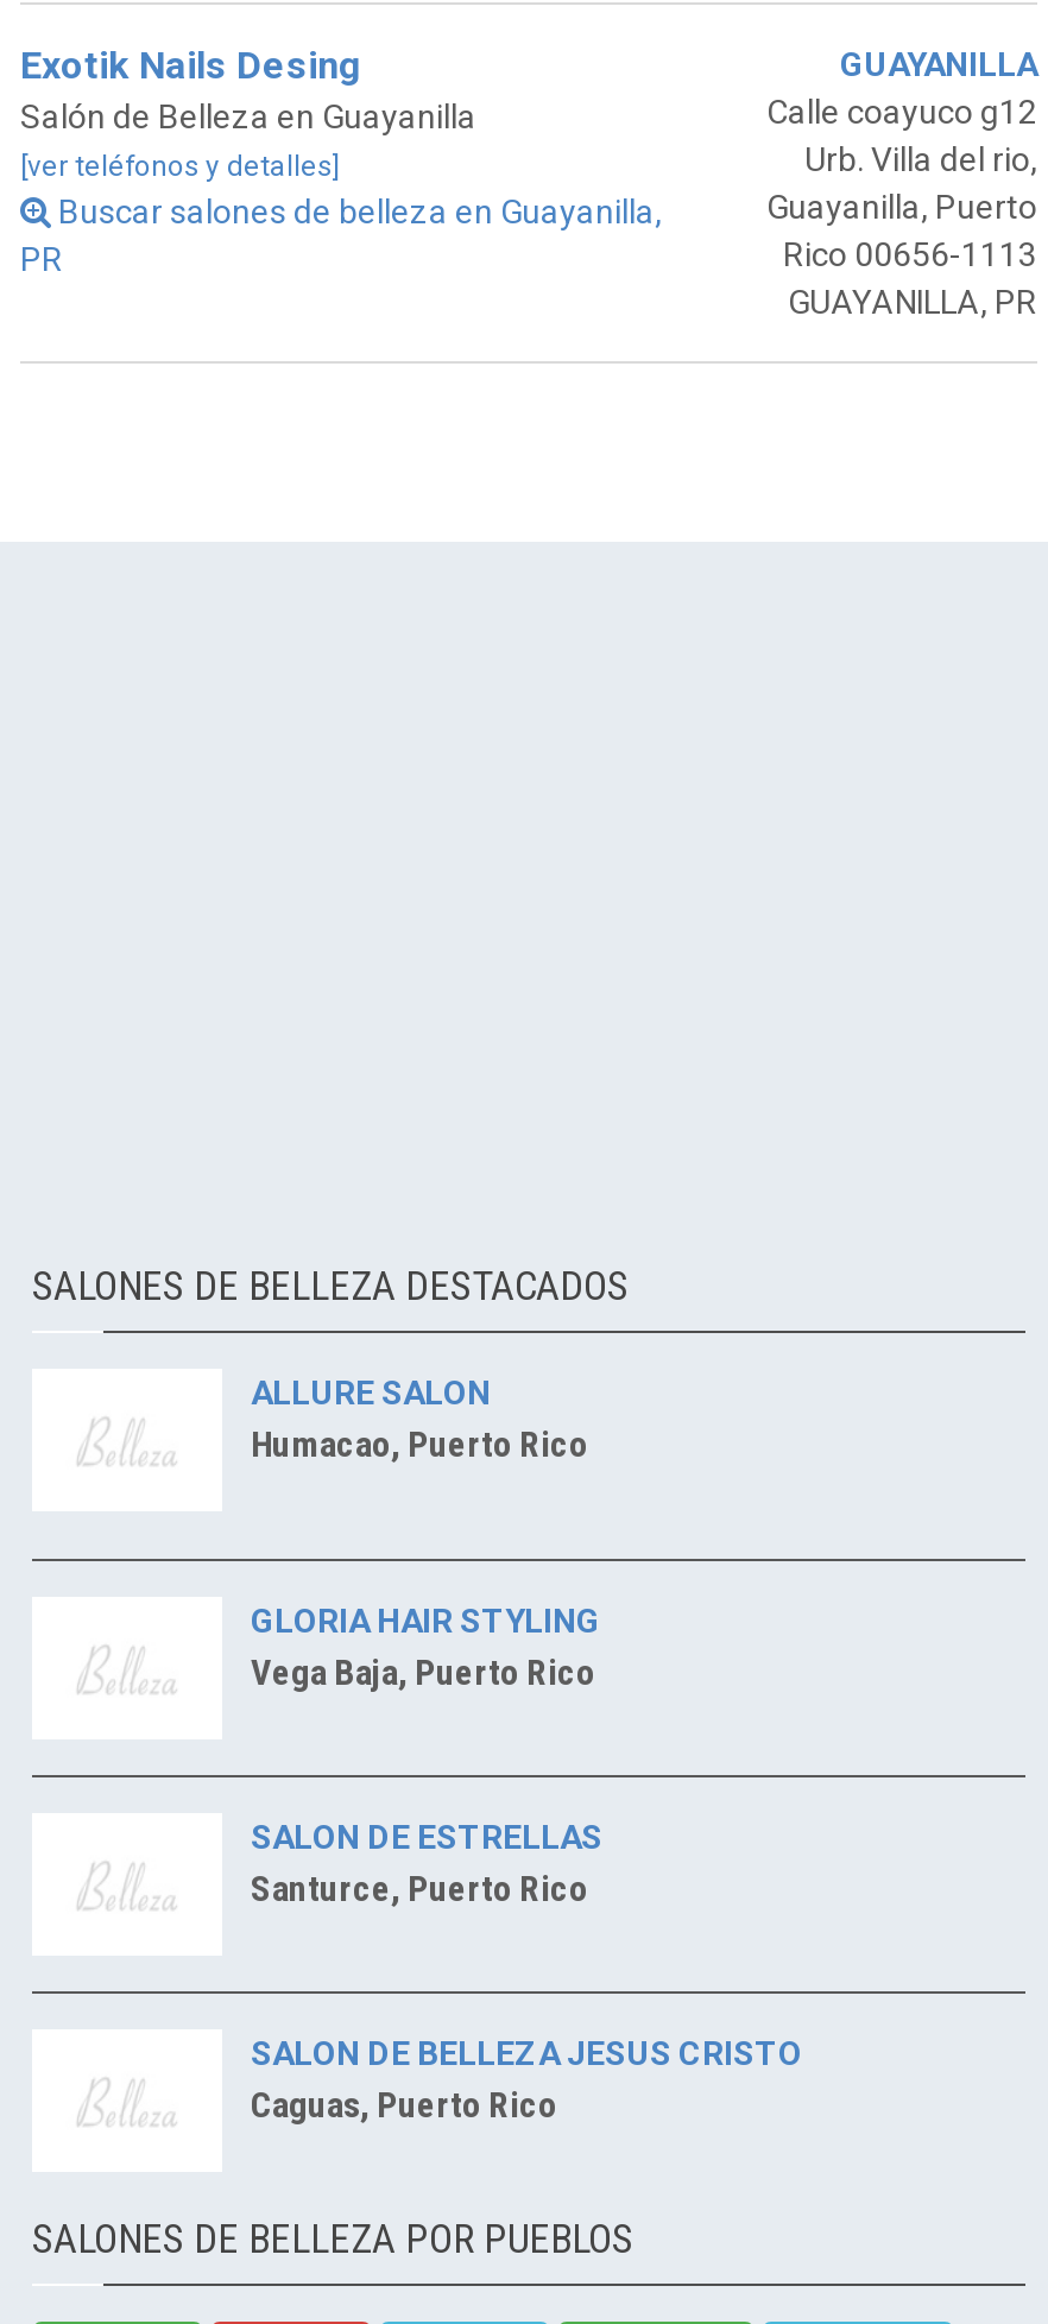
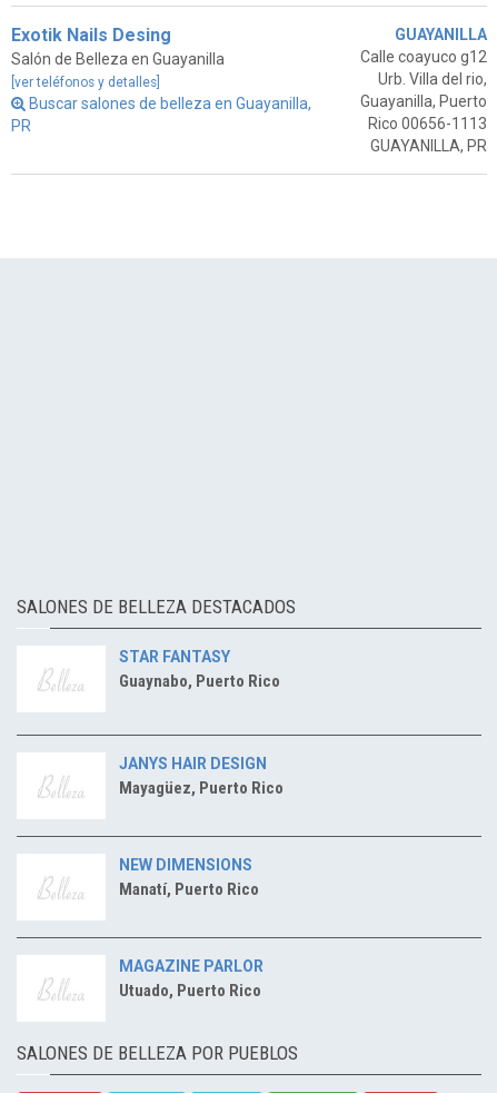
[251,1373,588,1466] ALLURE SALON | Humacao, Puerto Rico -> [119,648,280,691] STAR FANTASY | Guaynabo, Puerto Rico
[251,1602,600,1694] GLORIA HAIR STYLING | Vega Baja, Puerto Rico -> [119,755,284,798] JANYS HAIR DESIGN | Mayagüez, Puerto Rico
[251,1818,602,1911] SALON DE ESTRELLAS | Santurce, Puerto Rico -> [119,856,259,899] NEW DIMENSIONS | Manatí, Puerto Rico
[251,2034,802,2127] SALON DE BELLEZA JESUS CRISTO | Caguas, Puerto Rico -> [119,957,264,1001] MAGAZINE PARLOR | Utuado, Puerto Rico

